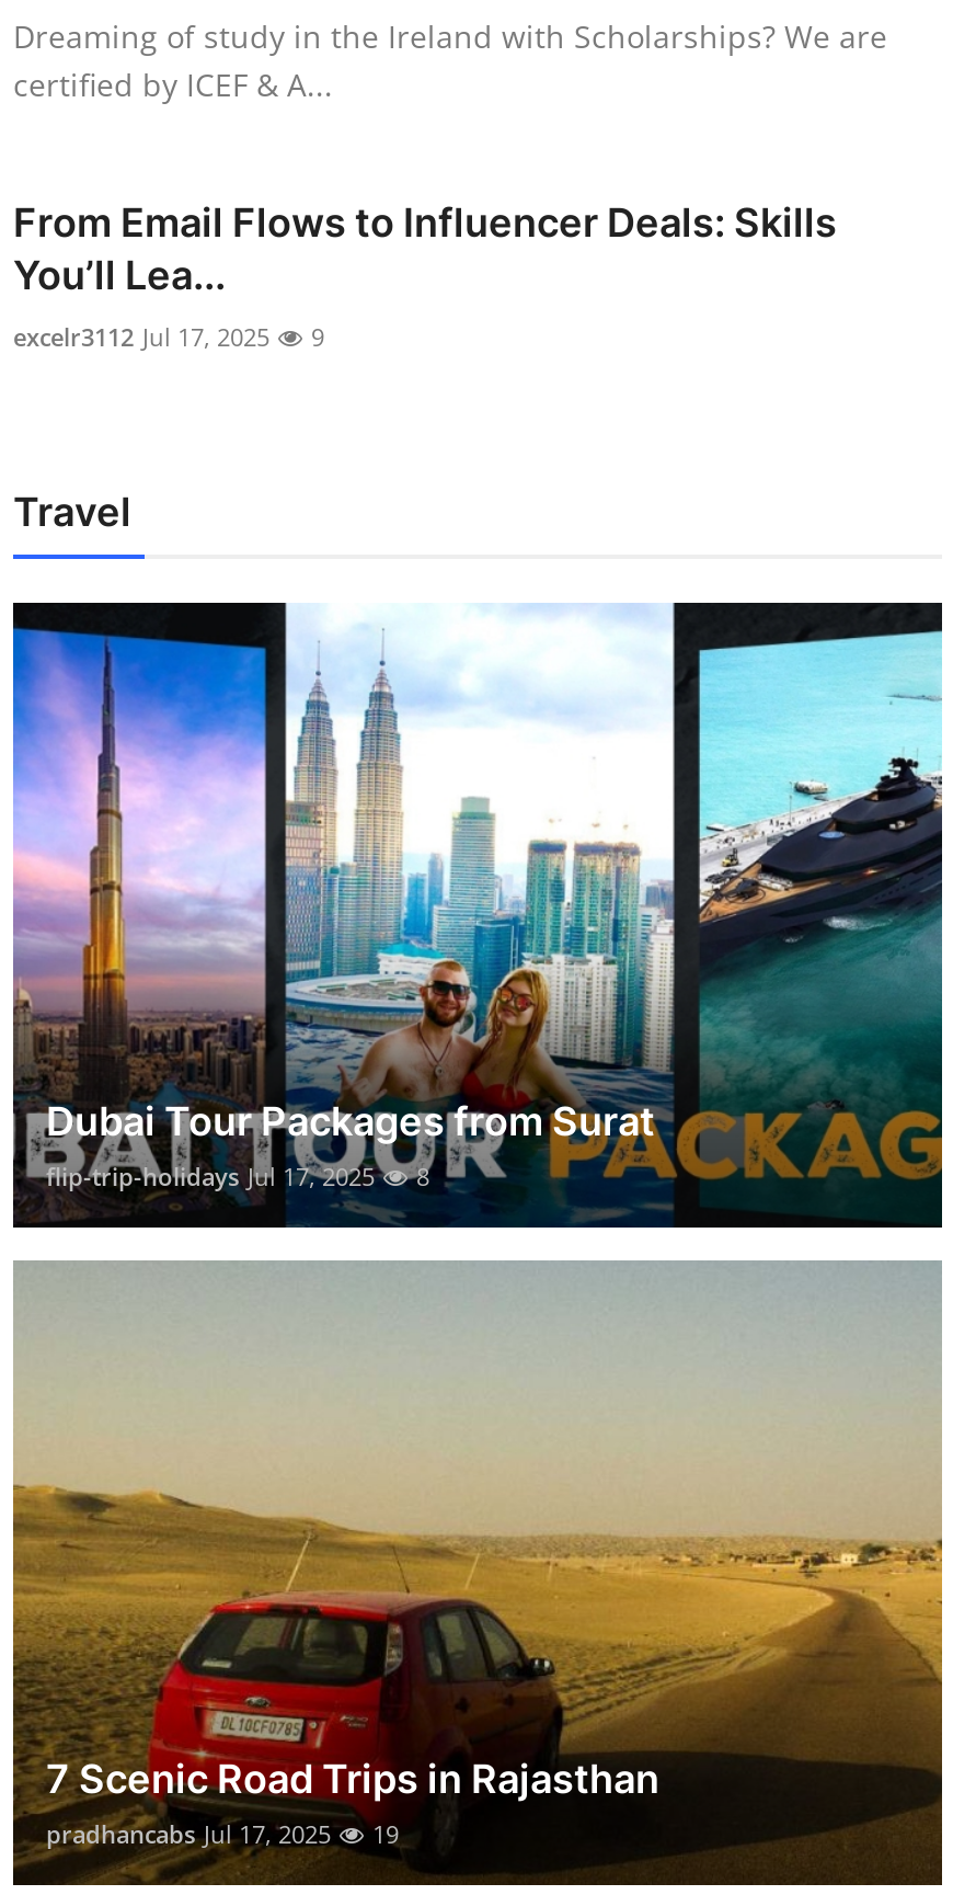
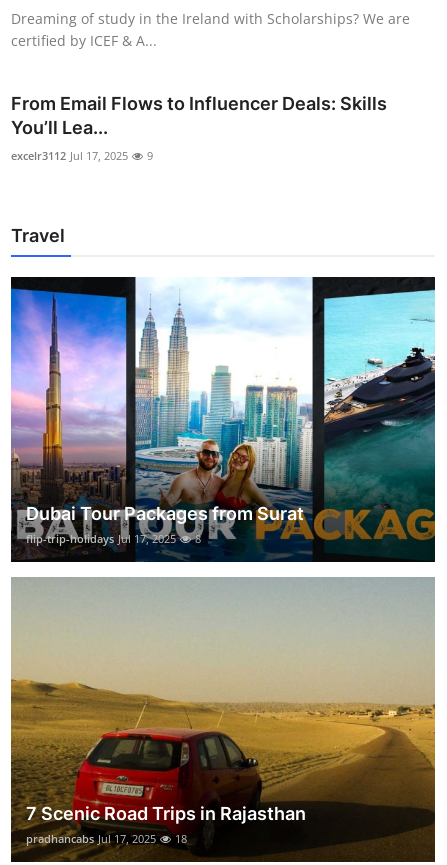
[46,1818,399,1851] pradhancabs Jul 17, 2025 19 -> [26,831,187,846] pradhancabs Jul 17, 2025 18

